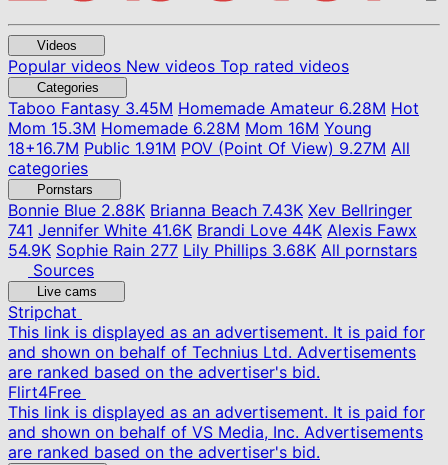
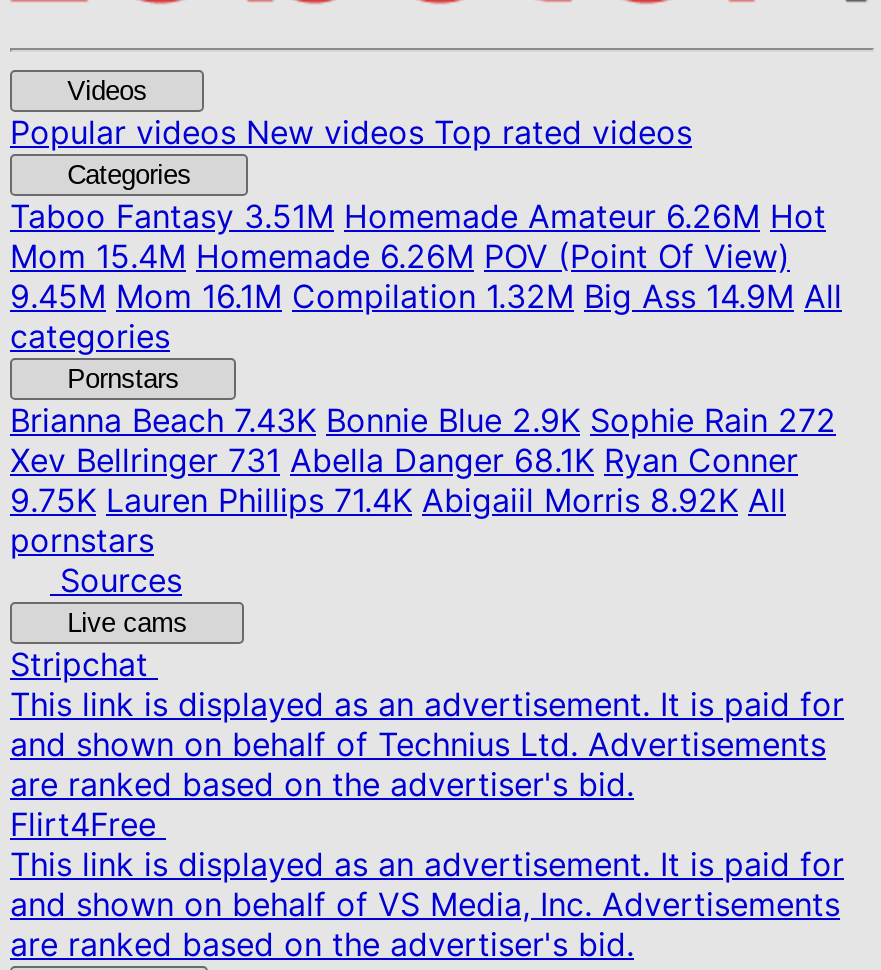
[8,98,419,158] Taboo Fantasy3.45M Homemade Amateur 6.28M Hot | Mom 15.3M Homemade 6.28M Mom 16M Young | 18+16.7M Public 1.91M POV (Point Of View) 9.27M All -> [10,196,842,316] Taboo Fantasy3.51M Homemade Amateur 6.26M Hot | Mom 15.4M Homemade 6.26M POV (Point Of View) | 9.45M Mom 16.1M Compilation 1.32M Big Ass 14.9M All
[8,200,417,260] Bonnie Blue2.88K Brianna Beach 7.43K Xev Bellringer | 741 Jennifer White 41.6K Brandi Love 44K Alexis Fawx | 54.9K Sophie Rain 277 Lily Phillips 3.68K All pornstars -> [10,400,836,560] Brianna Beach7.43K Bonnie Blue 2.9K Sophie Rain 272 | Xev Bellringer 731 Abella Danger 68.1K Ryan Conner | 9.75K Lauren Phillips 71.4K Abigaiil Morris 8.92K All | pornstars

